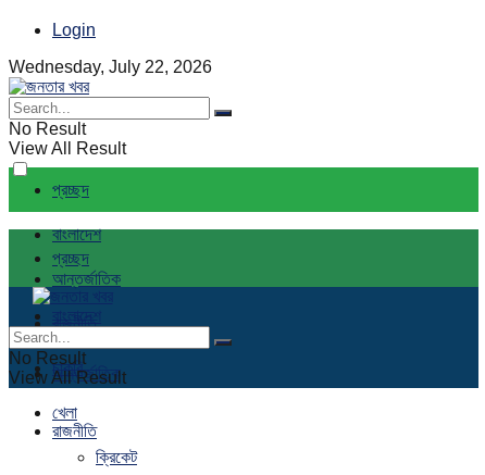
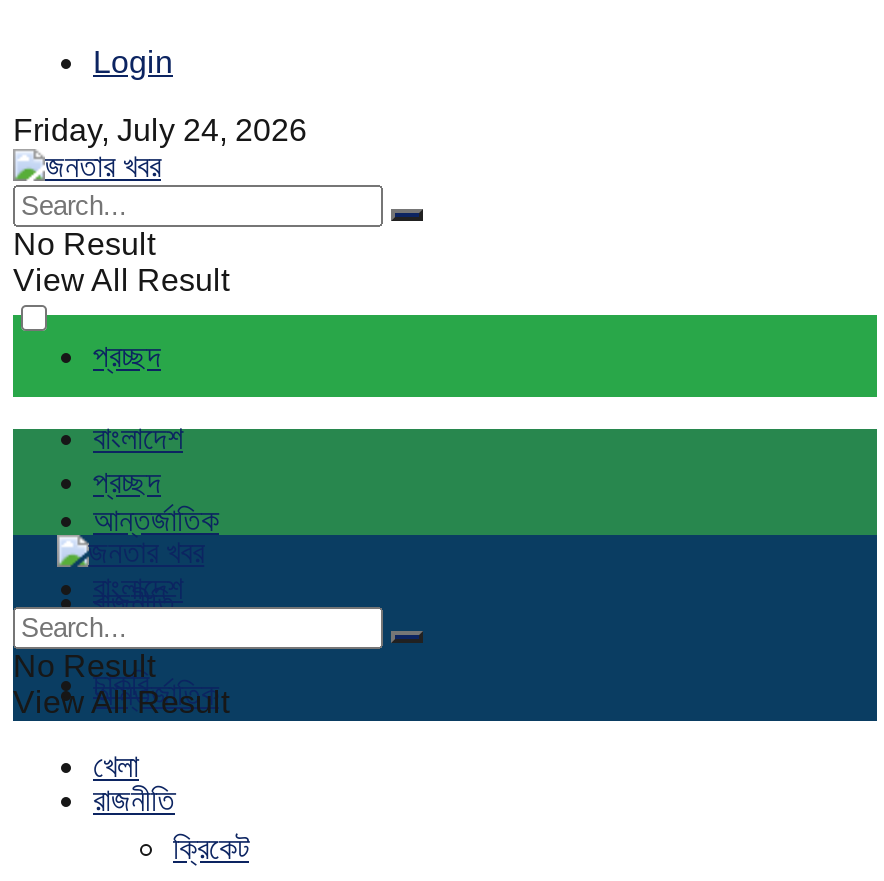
[9,58,212,76] Wednesday, July 22, 2026 -> [13,113,307,147] Friday, July 24, 2026

